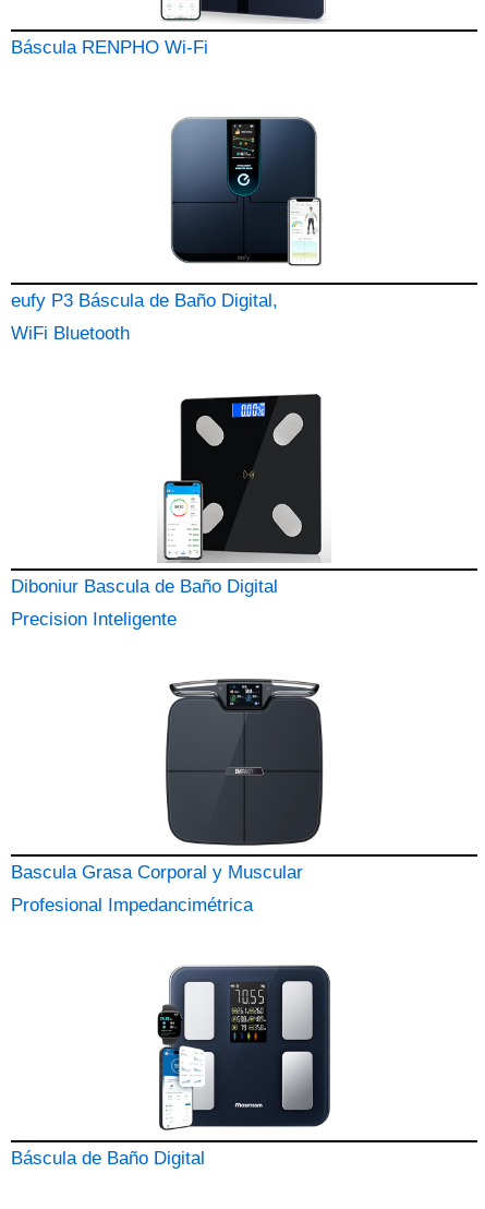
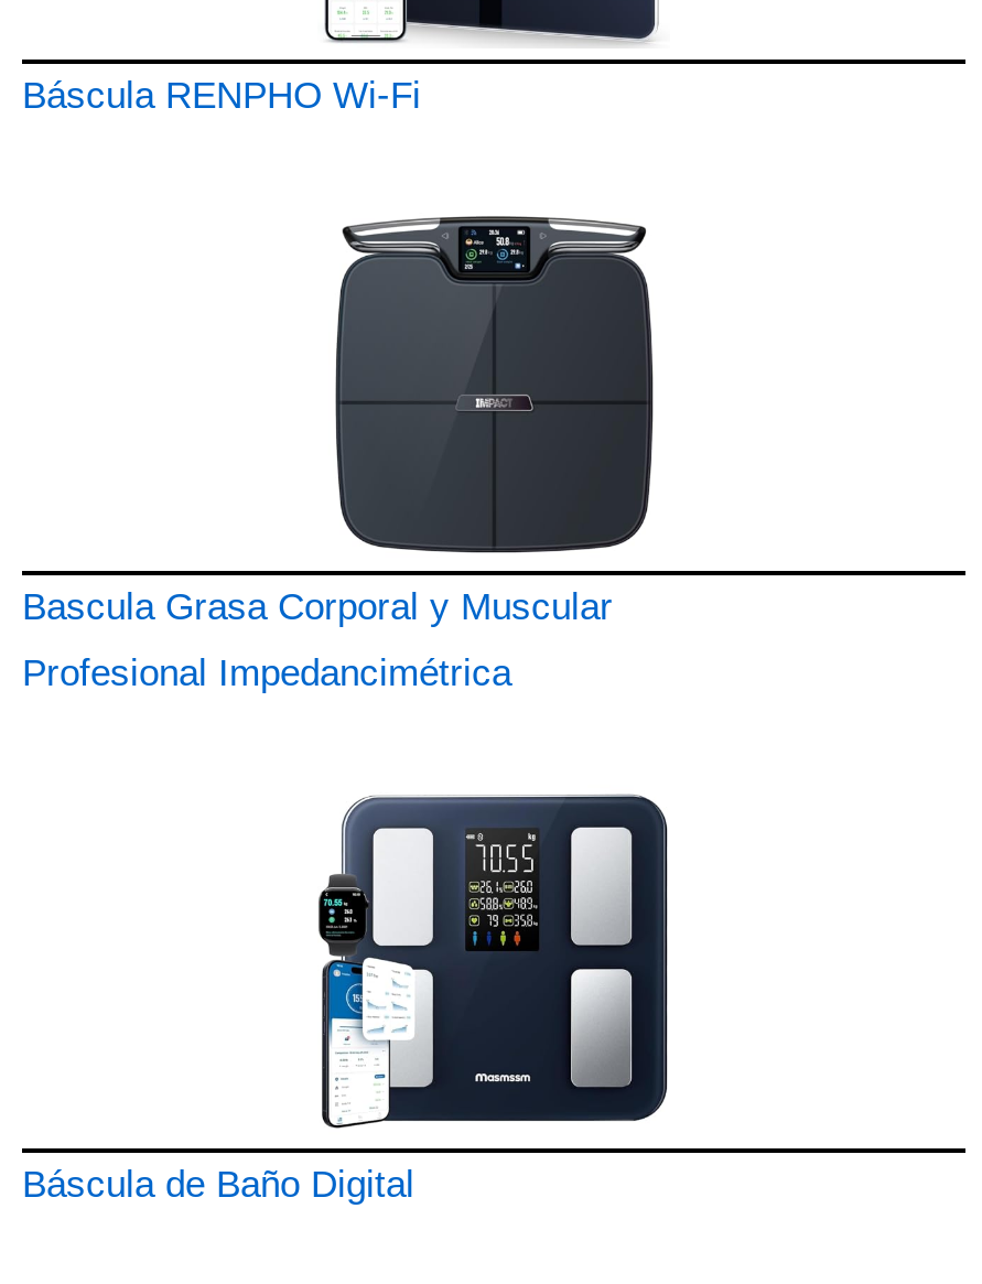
[11,107,323,344] [image] | eufy P3 Báscula de Baño Digital, | WiFi Bluetooth -> none
[11,394,325,630] [image] | Diboniur Bascula de Baño Digital | Precision Inteligente -> none

